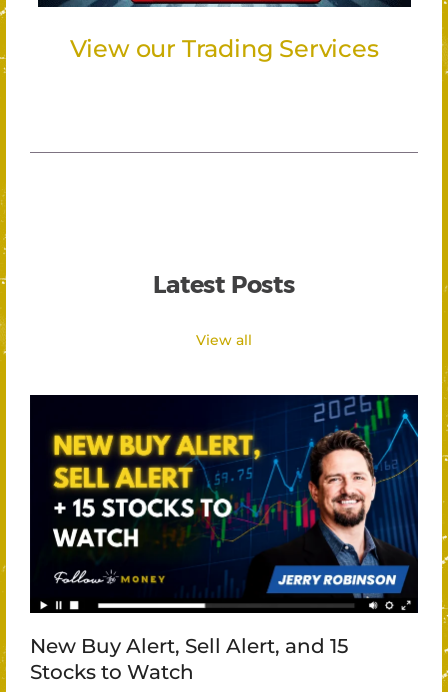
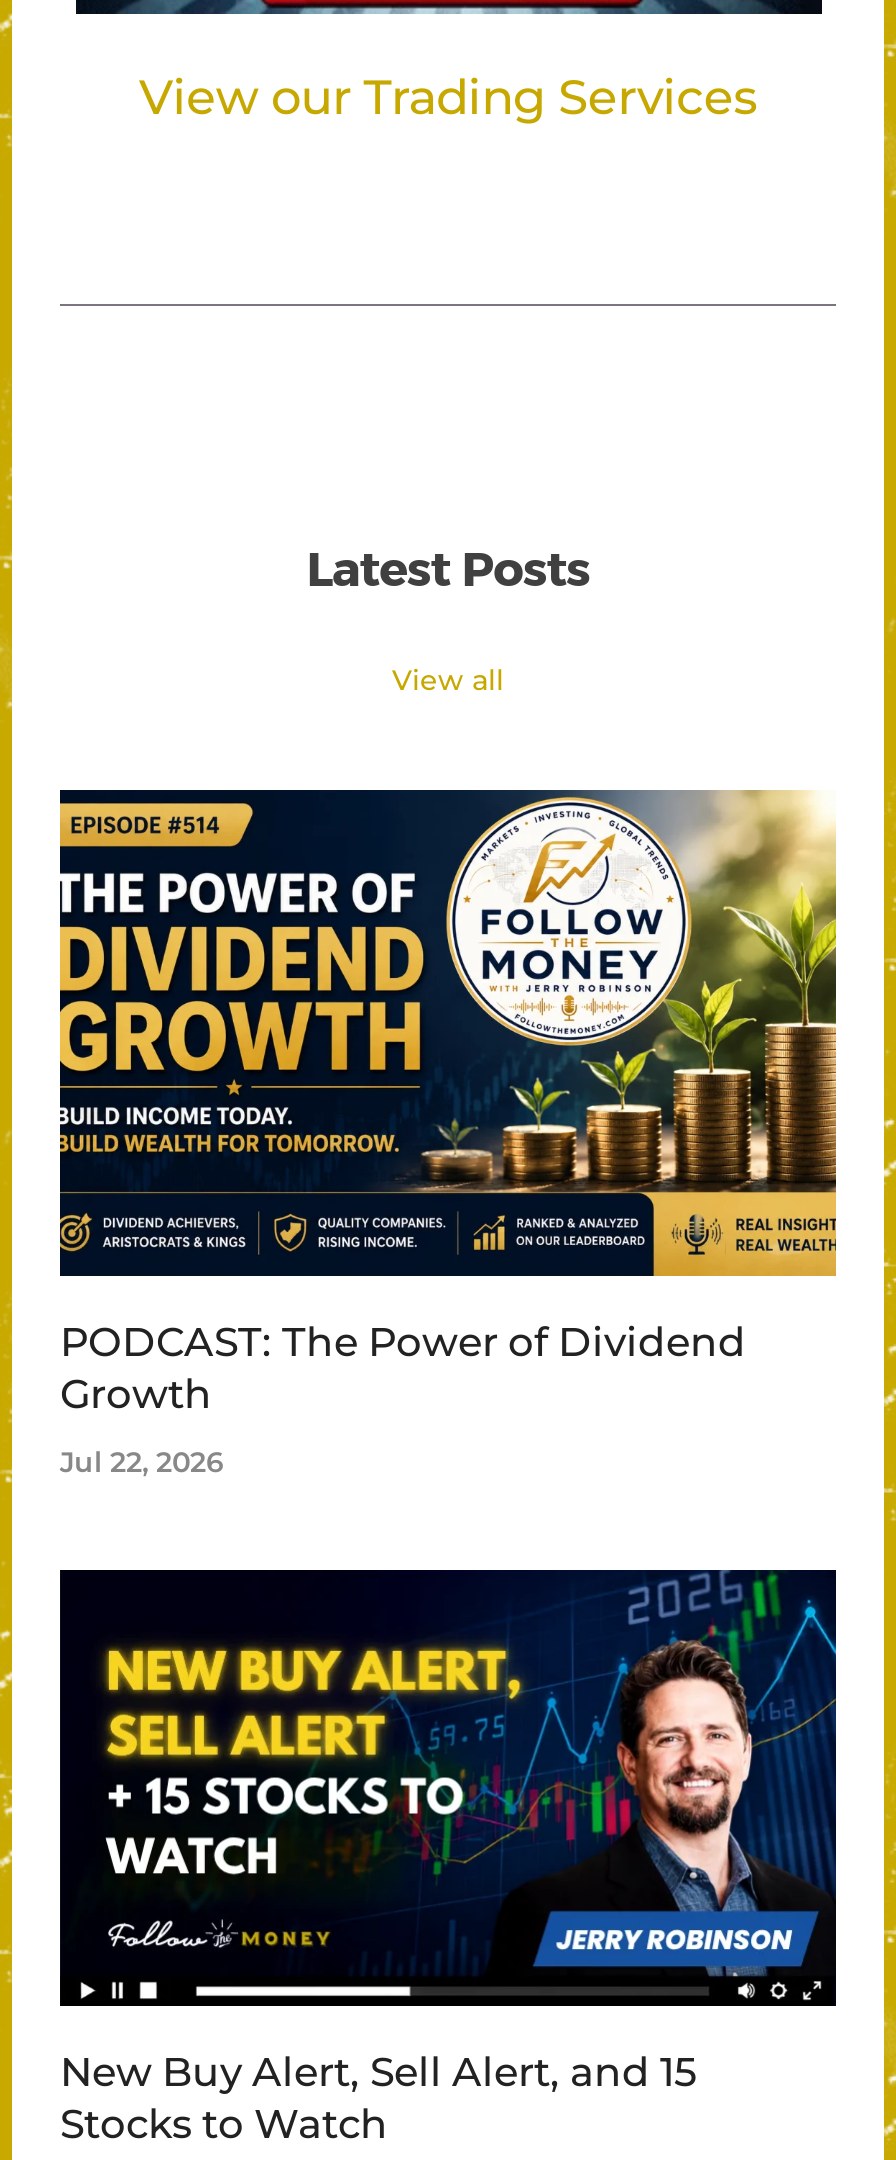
none -> [58,788,838,1479] [image] | PODCAST: The Power of Dividend | Growth | Jul 22, 2026

